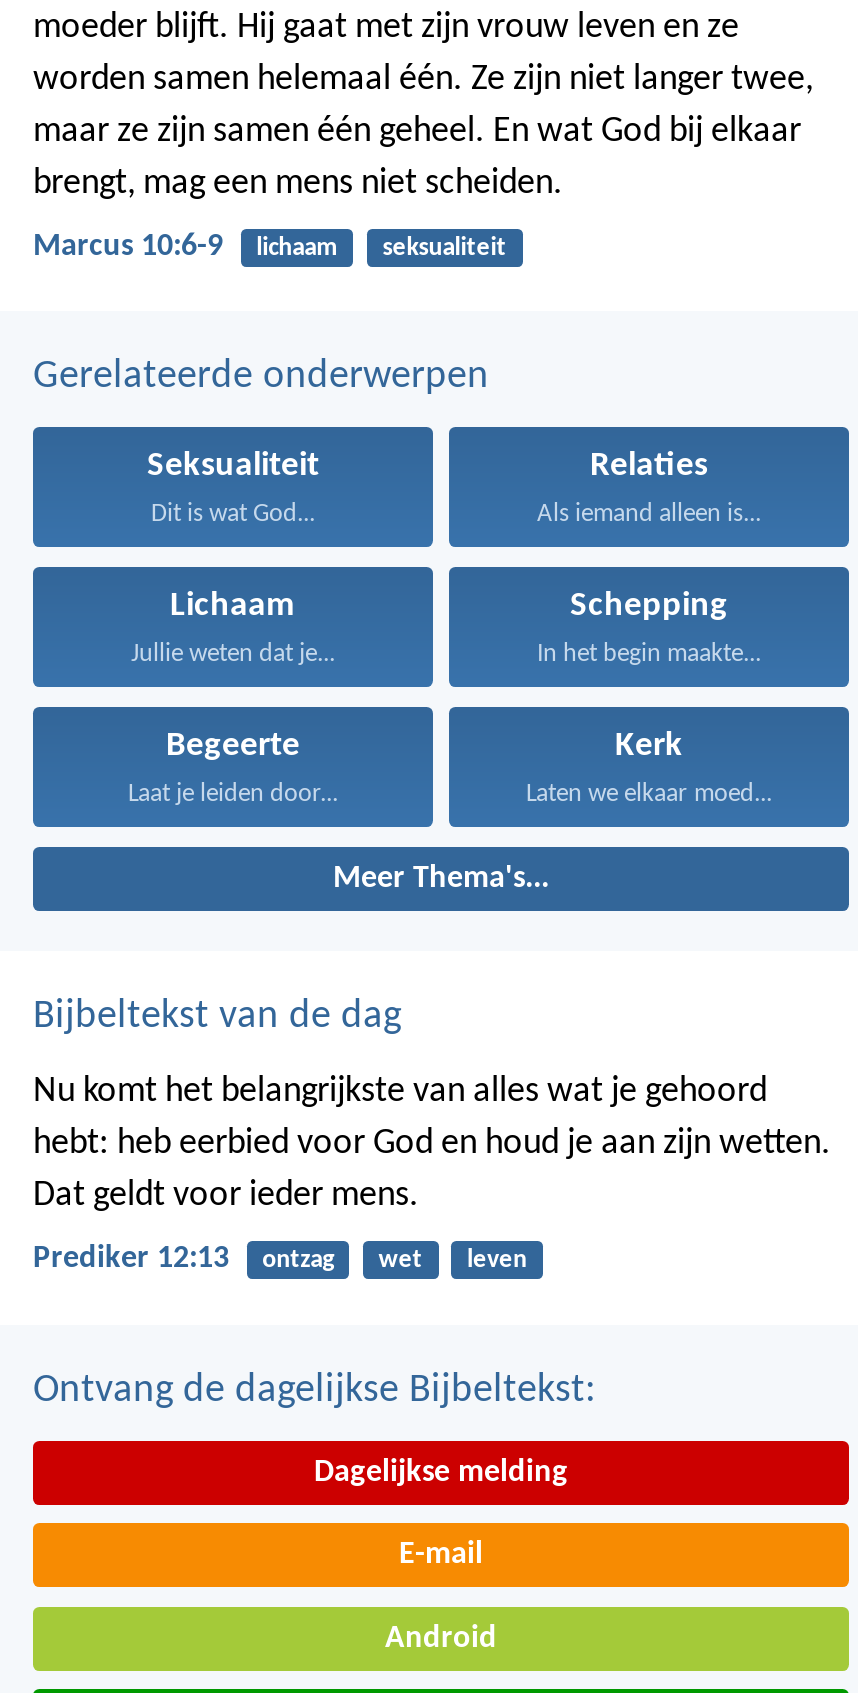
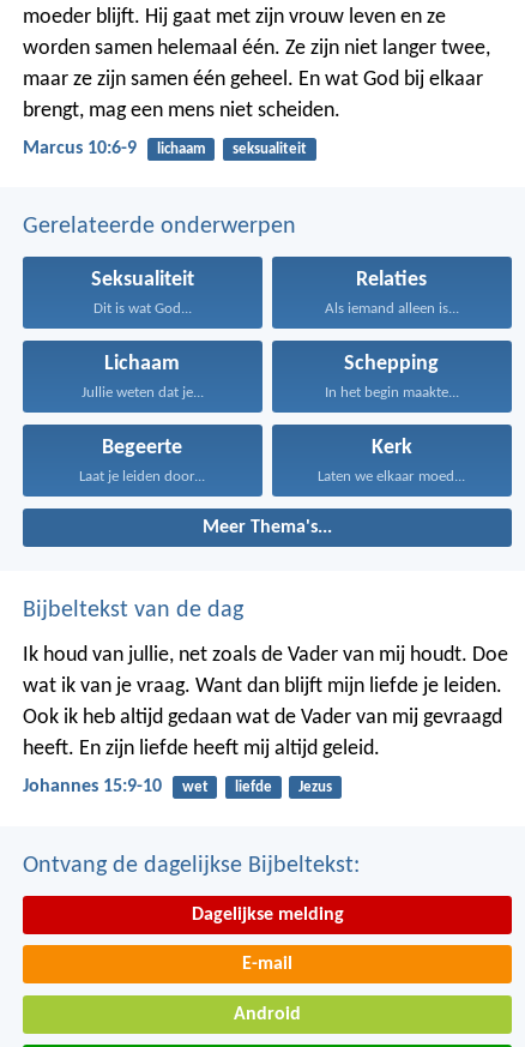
[33,1073,831,1215] Nu komt het belangrijkste van alles wat je gehoord | hebt: heb eerbied voor God en houd je aan zijn wetten. | Dat geldt voor ieder mens. -> [23,644,508,761] Ik houd van jullie, net zoals de Vader van mij houdt. Doe | wat ik van je vraag. Want dan blijft mijn liefde je leiden. | Ook ik heb altijd gedaan wat de Vader van mij gevraagd | heeft. En zijn liefde heeft mij altijd geleid.
[33,1244,334,1276] Prediker 12:13 | ontzag -> [23,778,162,797] Johannes 15:9-10
[467,1247,527,1273] leven -> [235,780,332,795] liefde | Jezus

